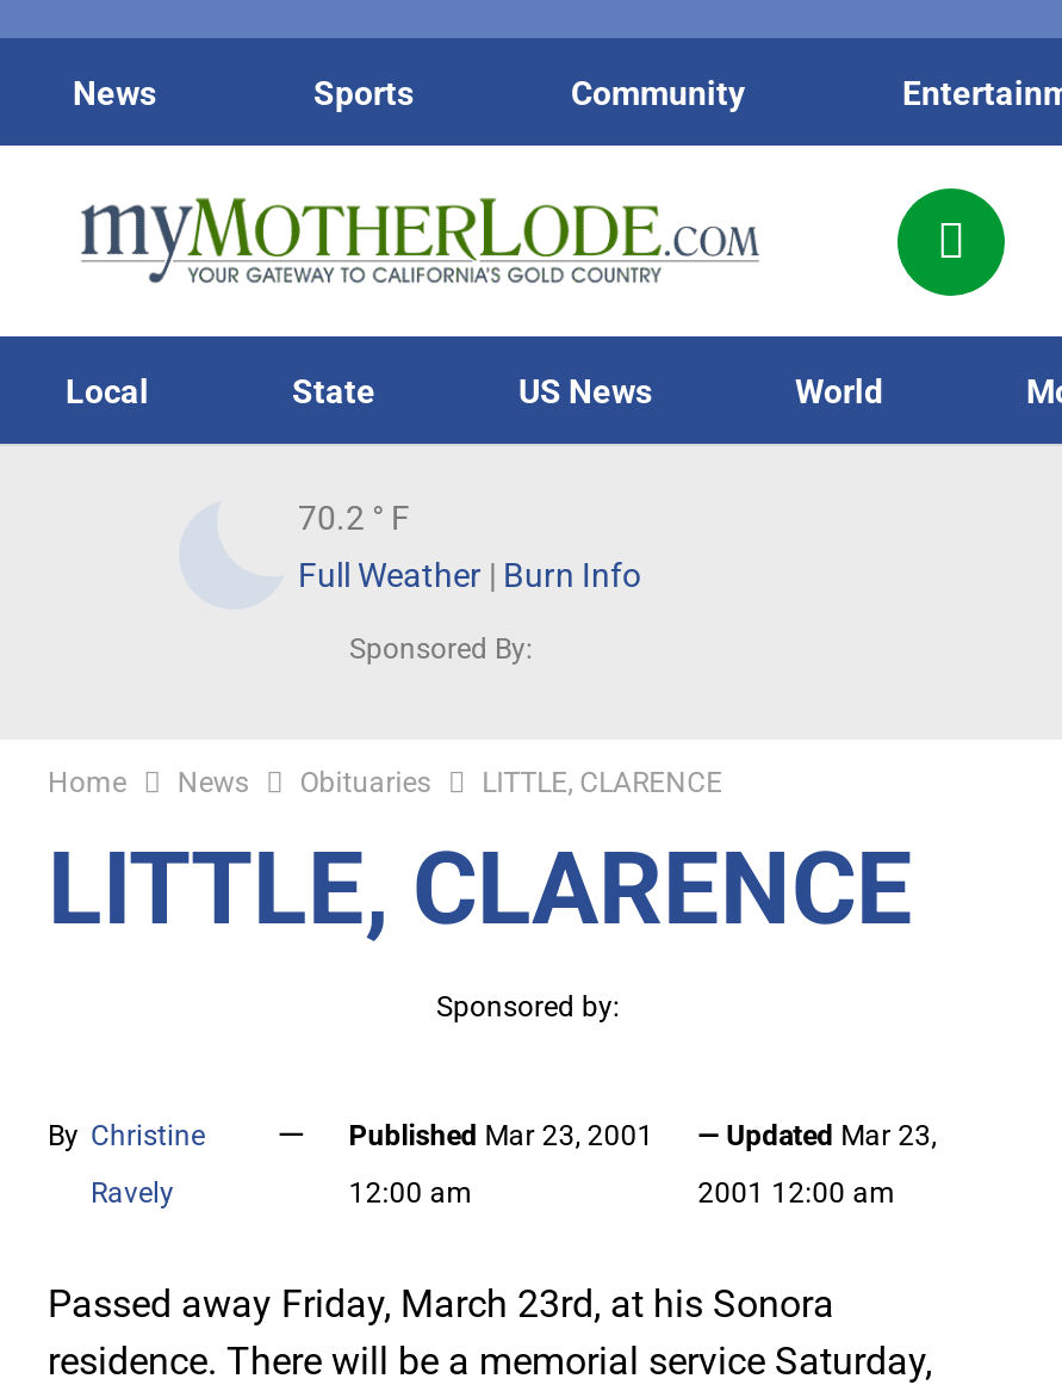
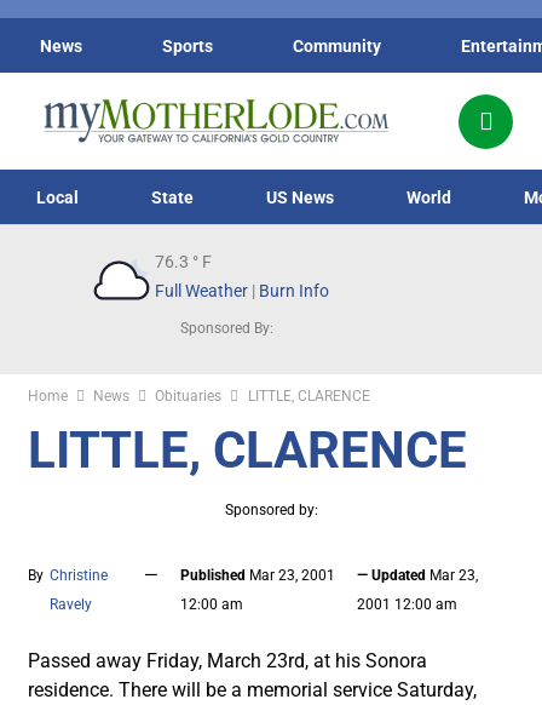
none -> [92,259,150,302] [image]
[298,499,410,537] 70.2 ° F -> [154,252,211,271] 76.3 ° F

